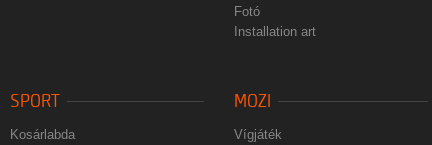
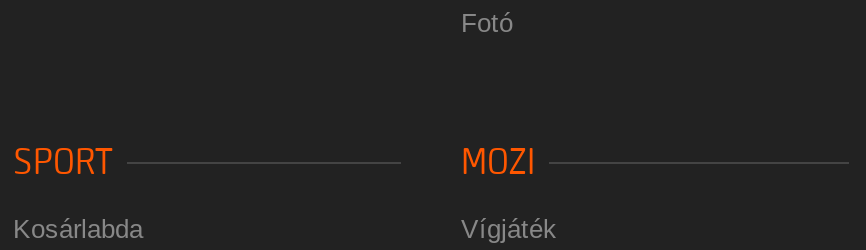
[234,24,316,39] Installation art -> none

